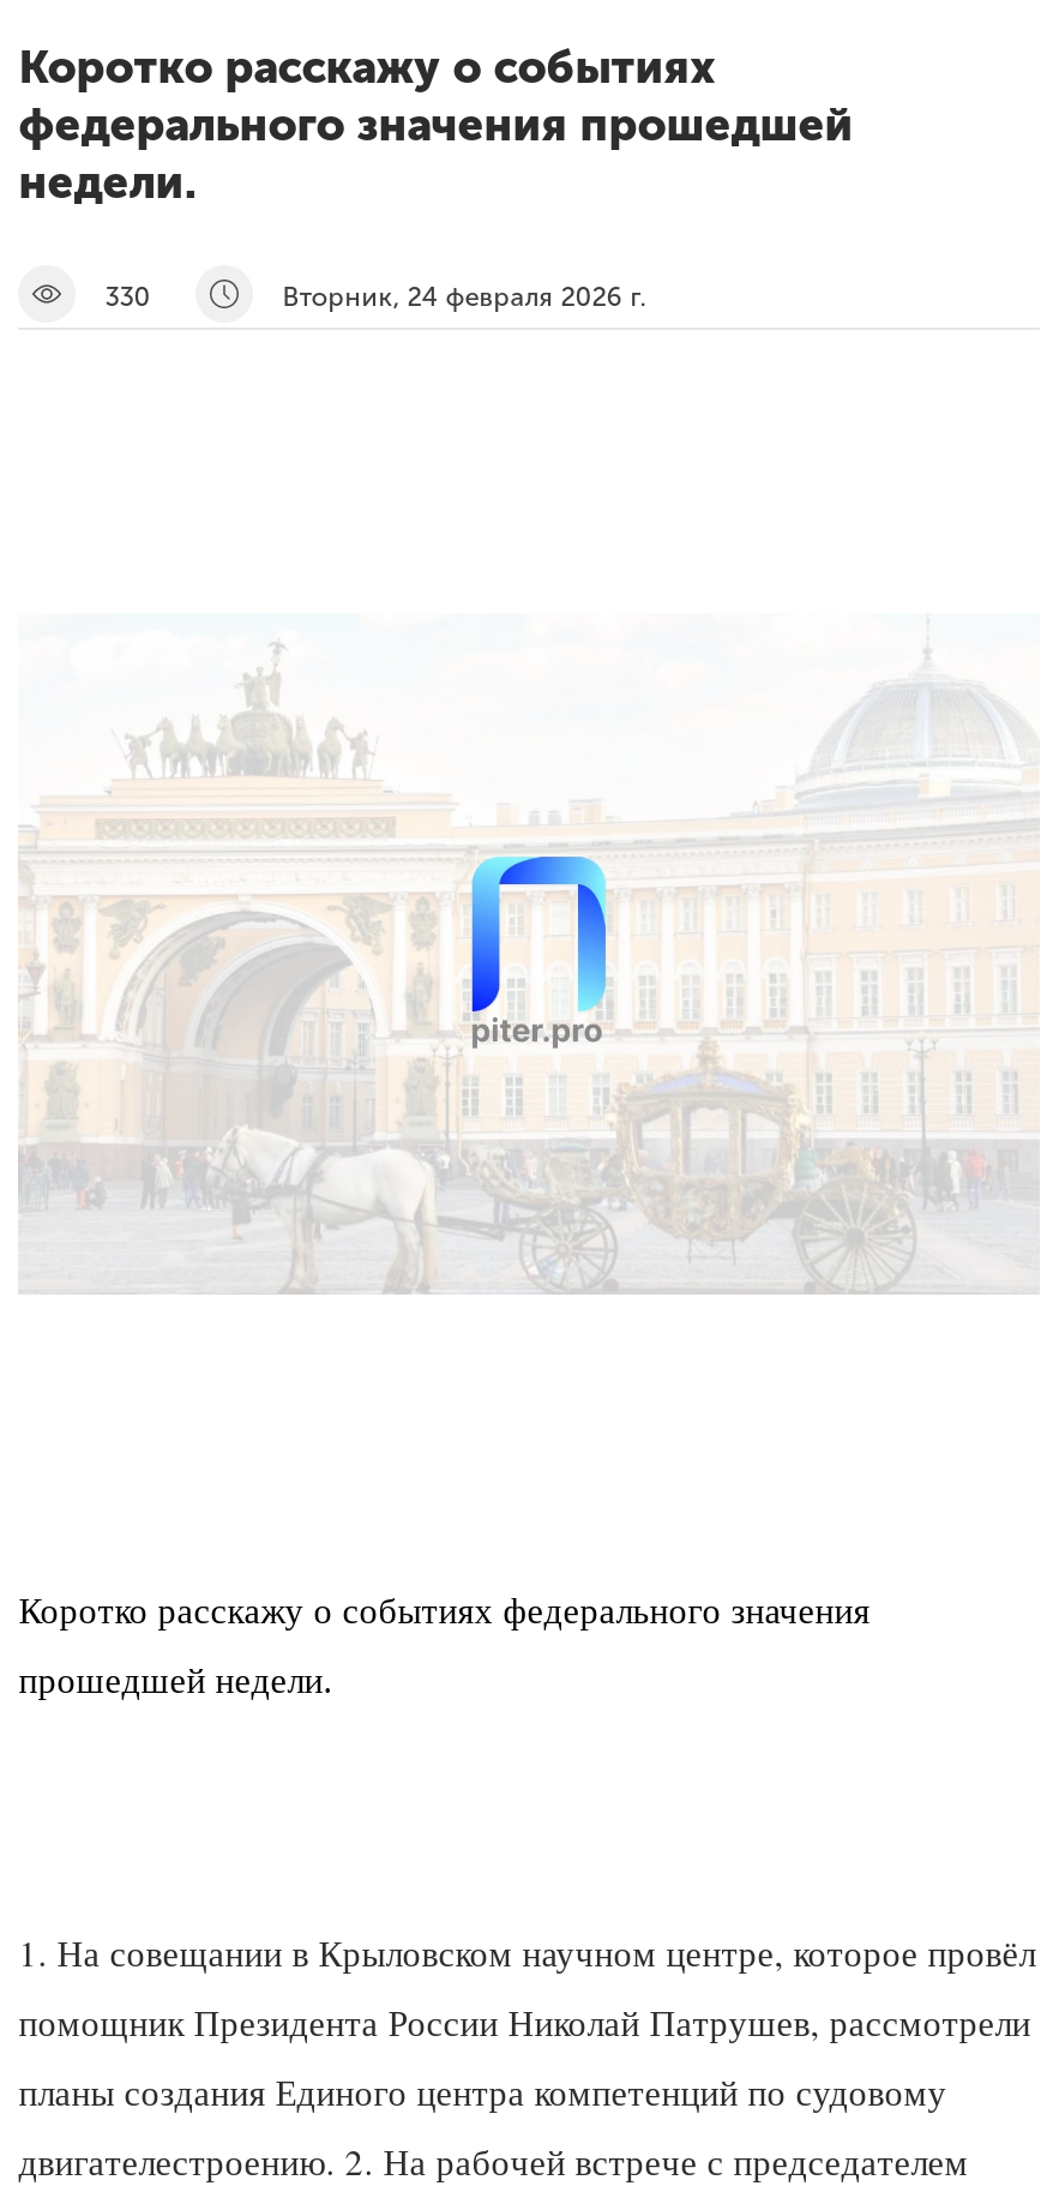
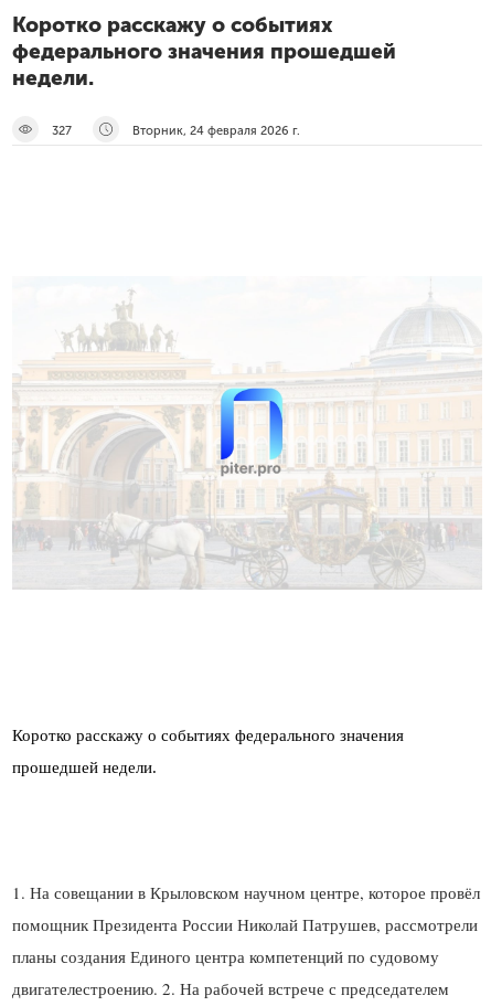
[105,282,150,313] 330 -> [52,124,72,138] 327

